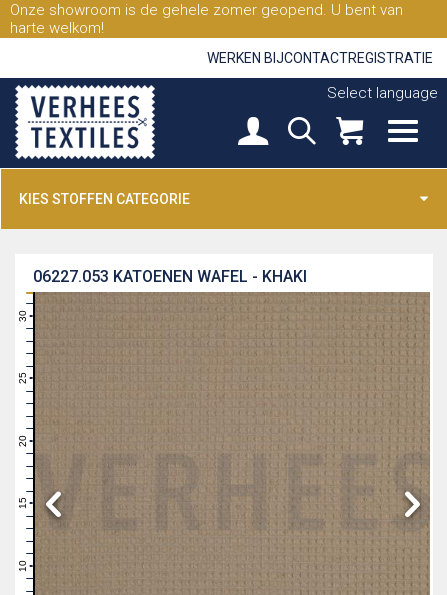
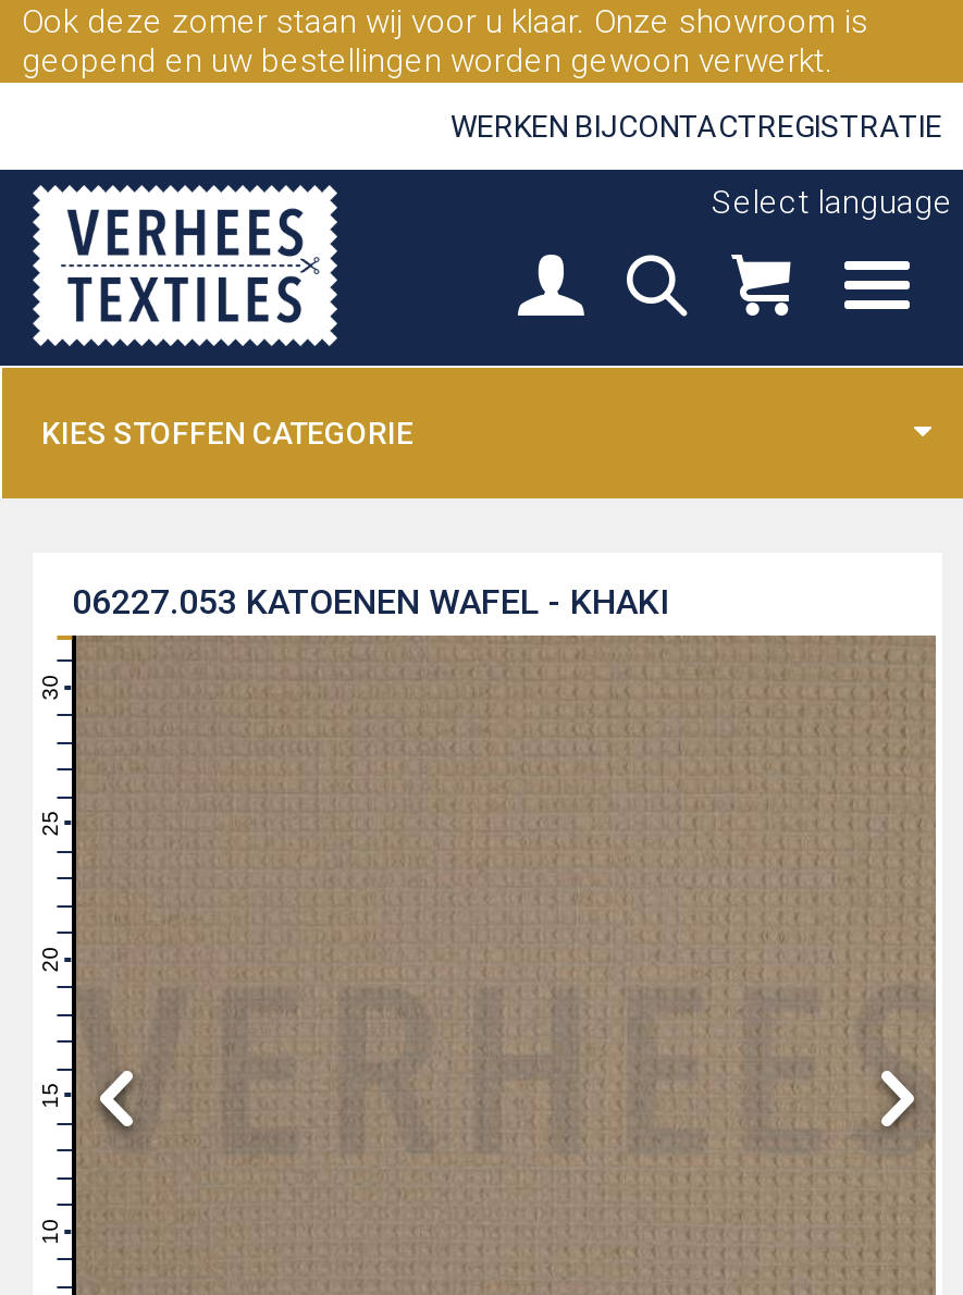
[10,1,403,37] Onze showroom is de gehele zomer geopend. U bent van | harte welkom! -> [22,2,868,80] Ook deze zomer staan wij voor u klaar. Onze showroom is | geopend en uw bestellingen worden gewoon verwerkt.

